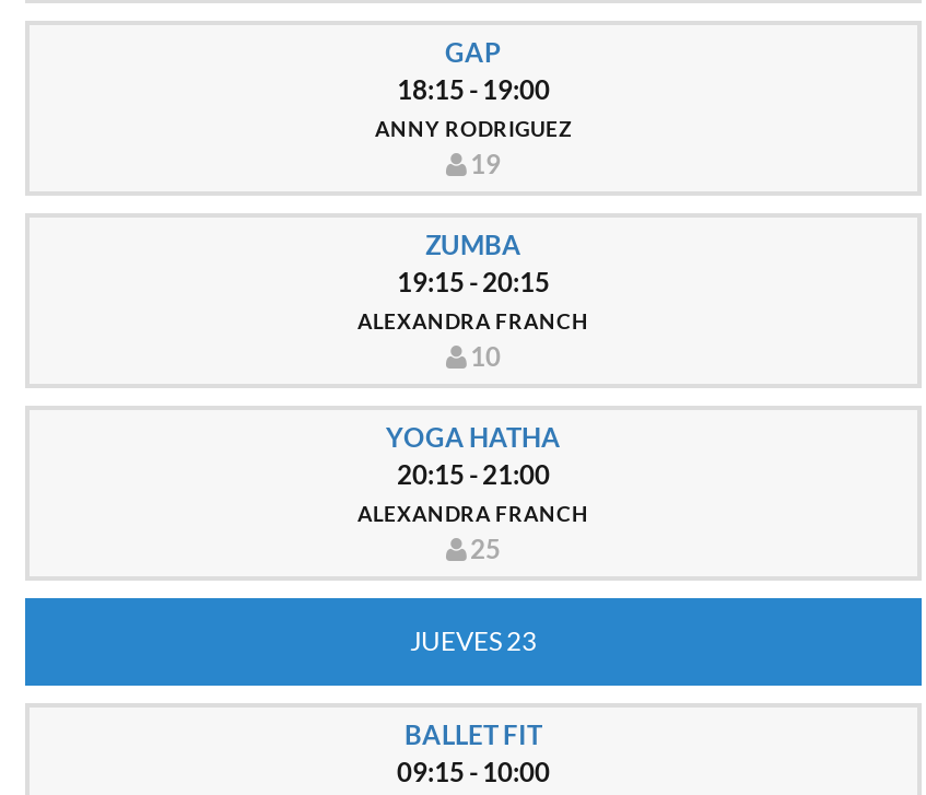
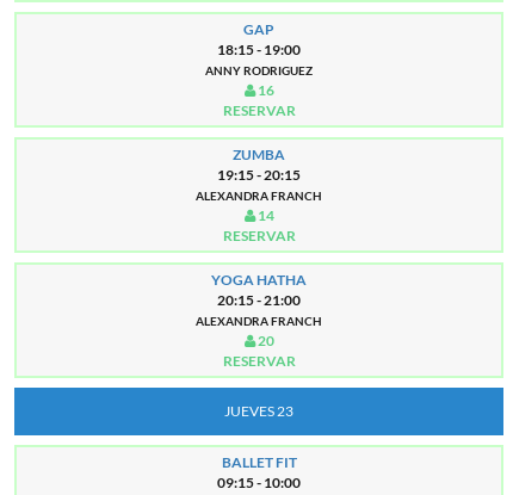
[466,148,501,180] 19 -> [222,81,295,119] 16 | RESERVAR
[466,340,501,373] 10 -> [222,206,295,245] 14 | RESERVAR
[466,533,501,565] 25 -> [222,332,295,370] 20 | RESERVAR

